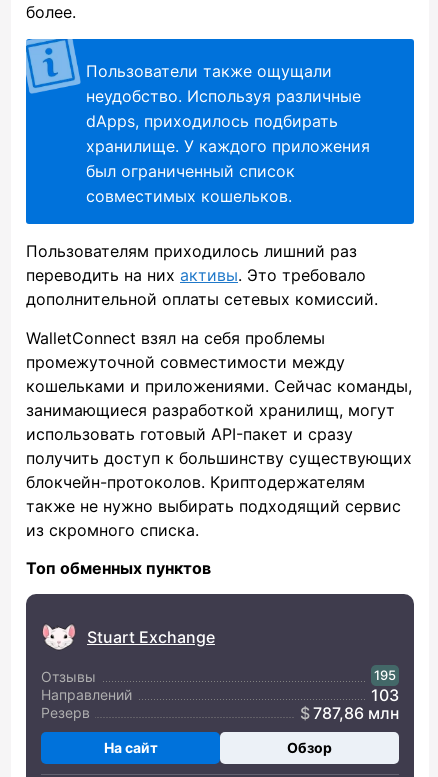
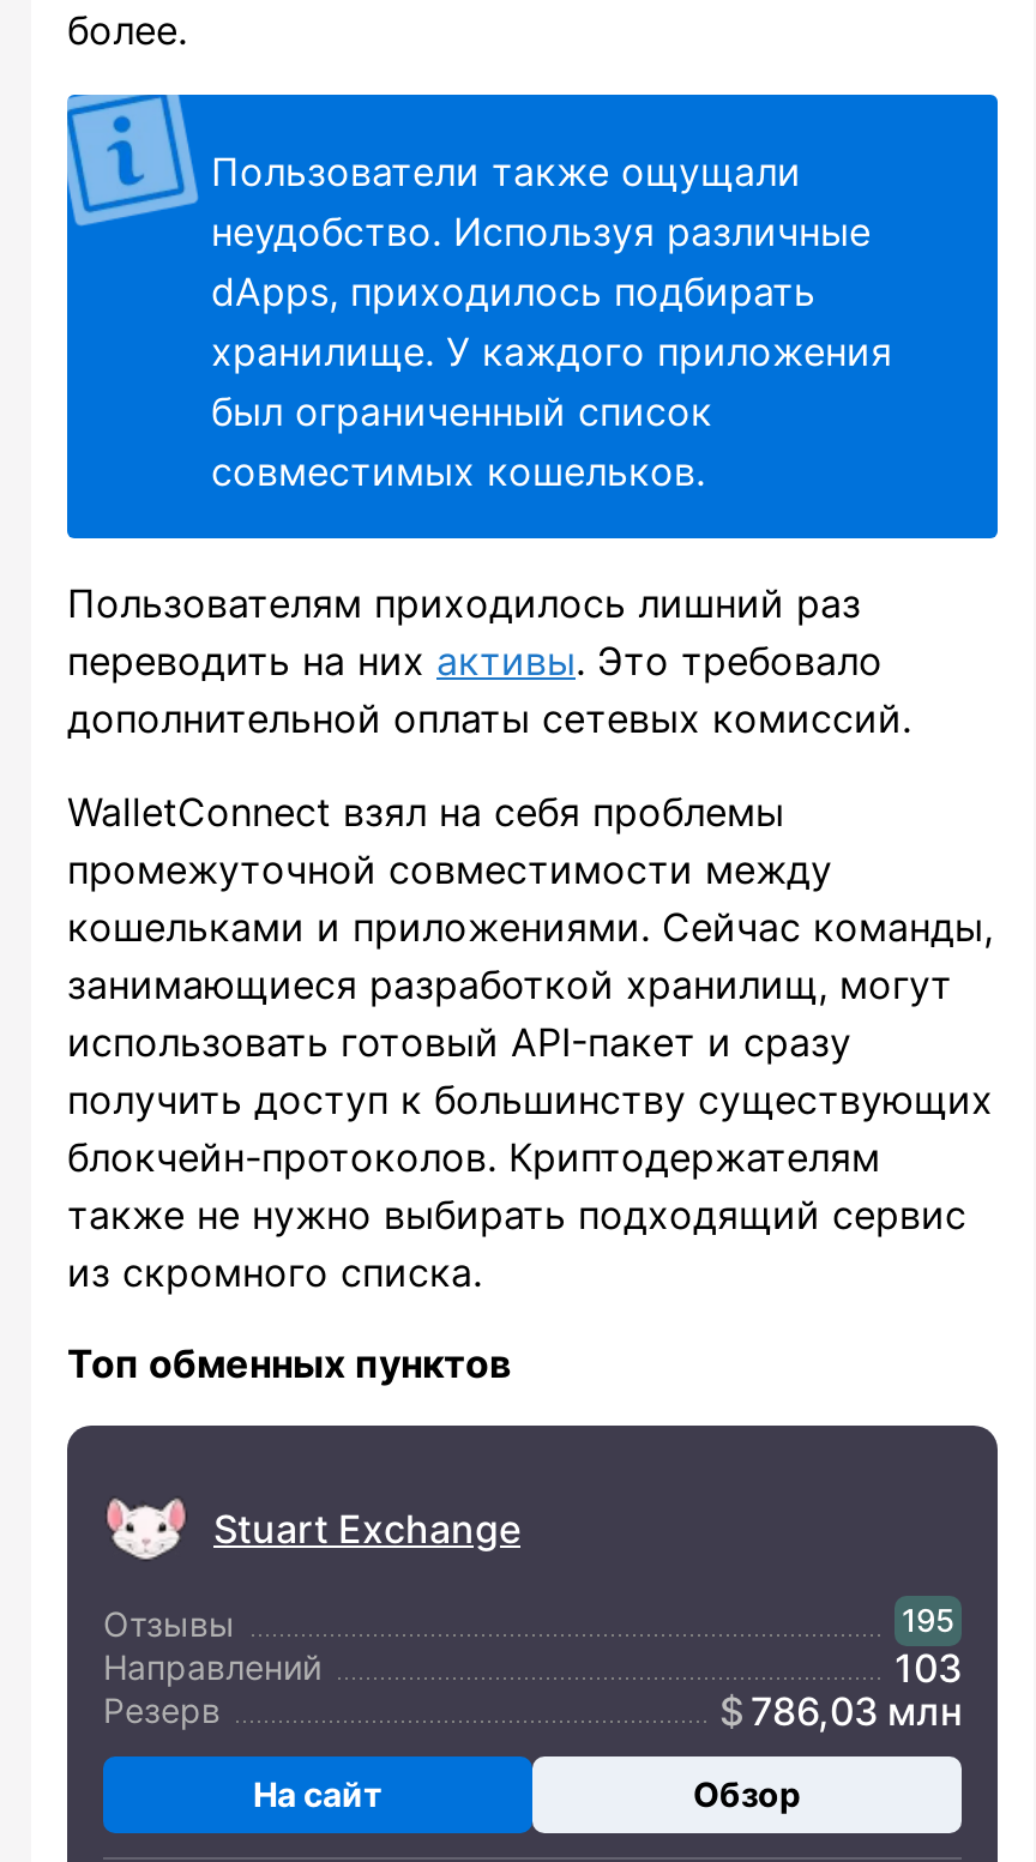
[313,703,399,723] 787,86 млн -> [751,1687,962,1735] 786,03 млн

